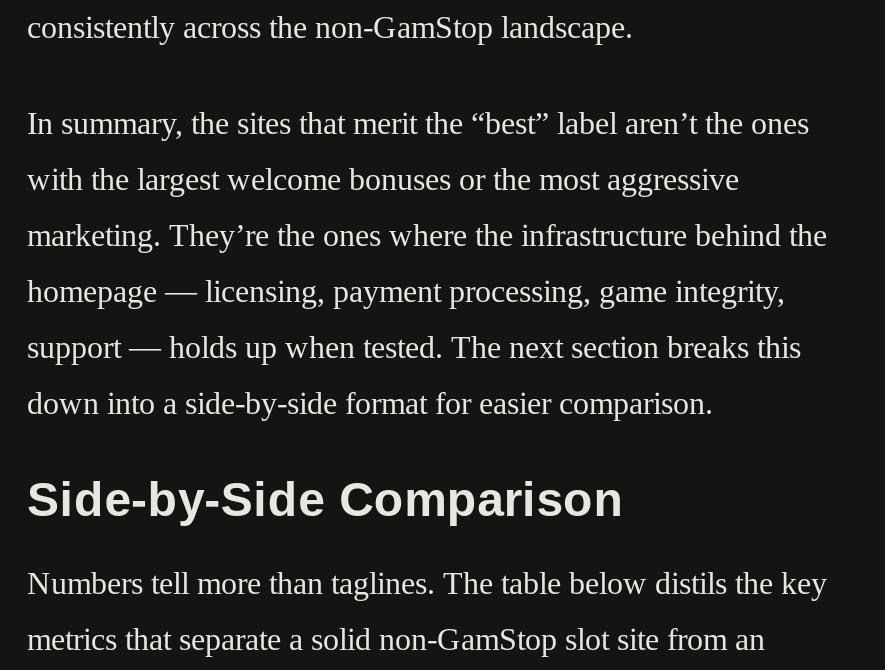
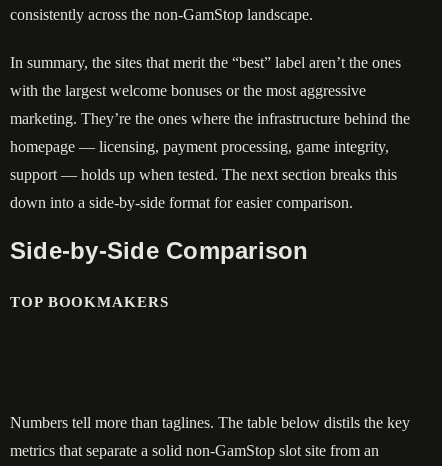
none -> [10,294,169,310] TOP BOOKMAKERS

